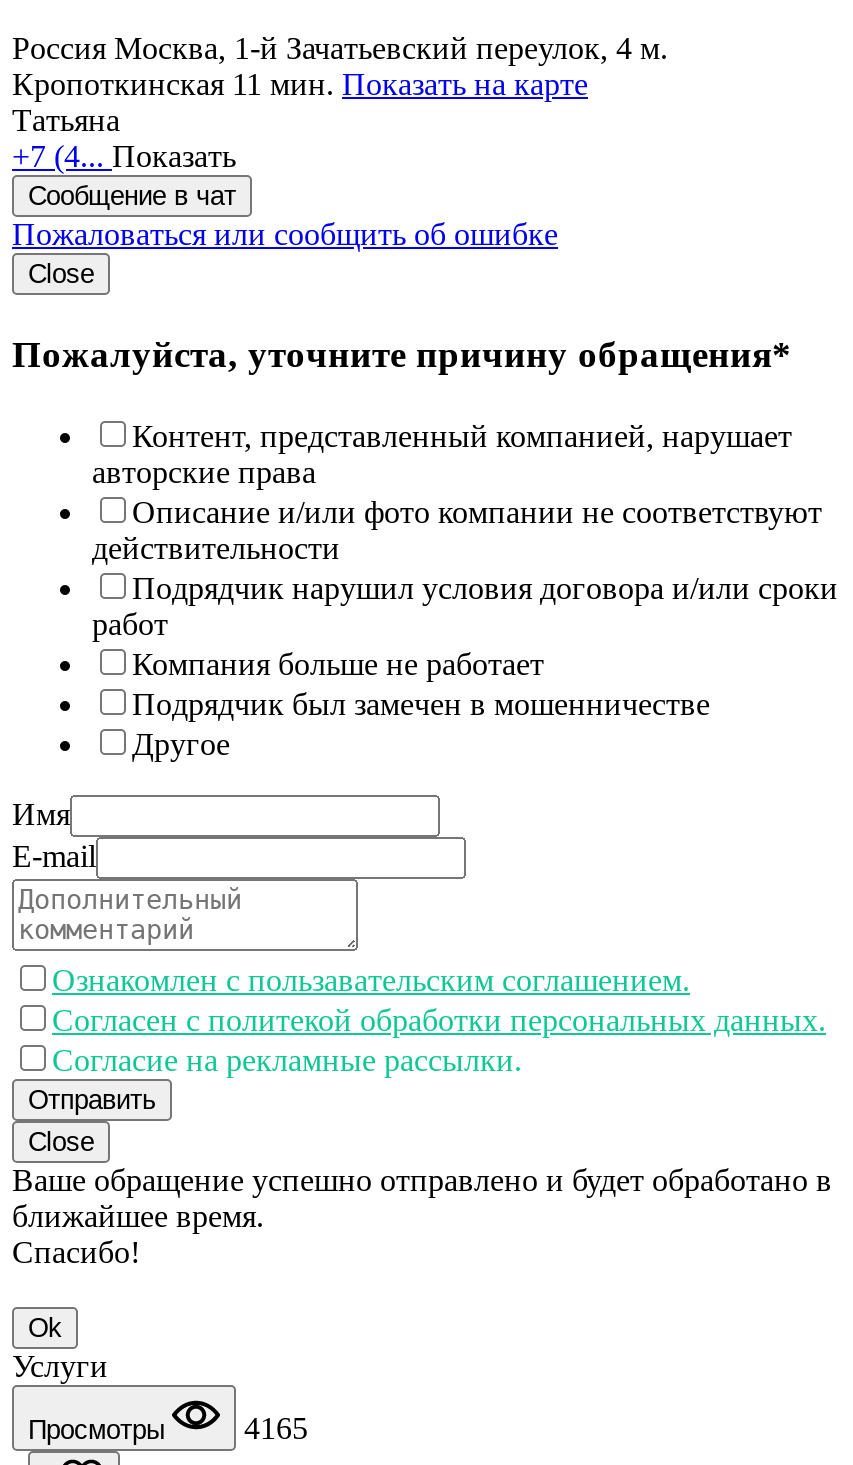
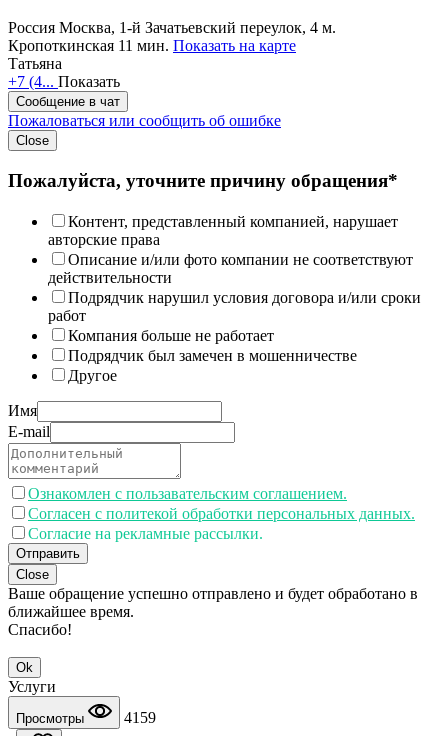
[244,1410,308,1444] 4165 -> [124,709,156,726] 4159

